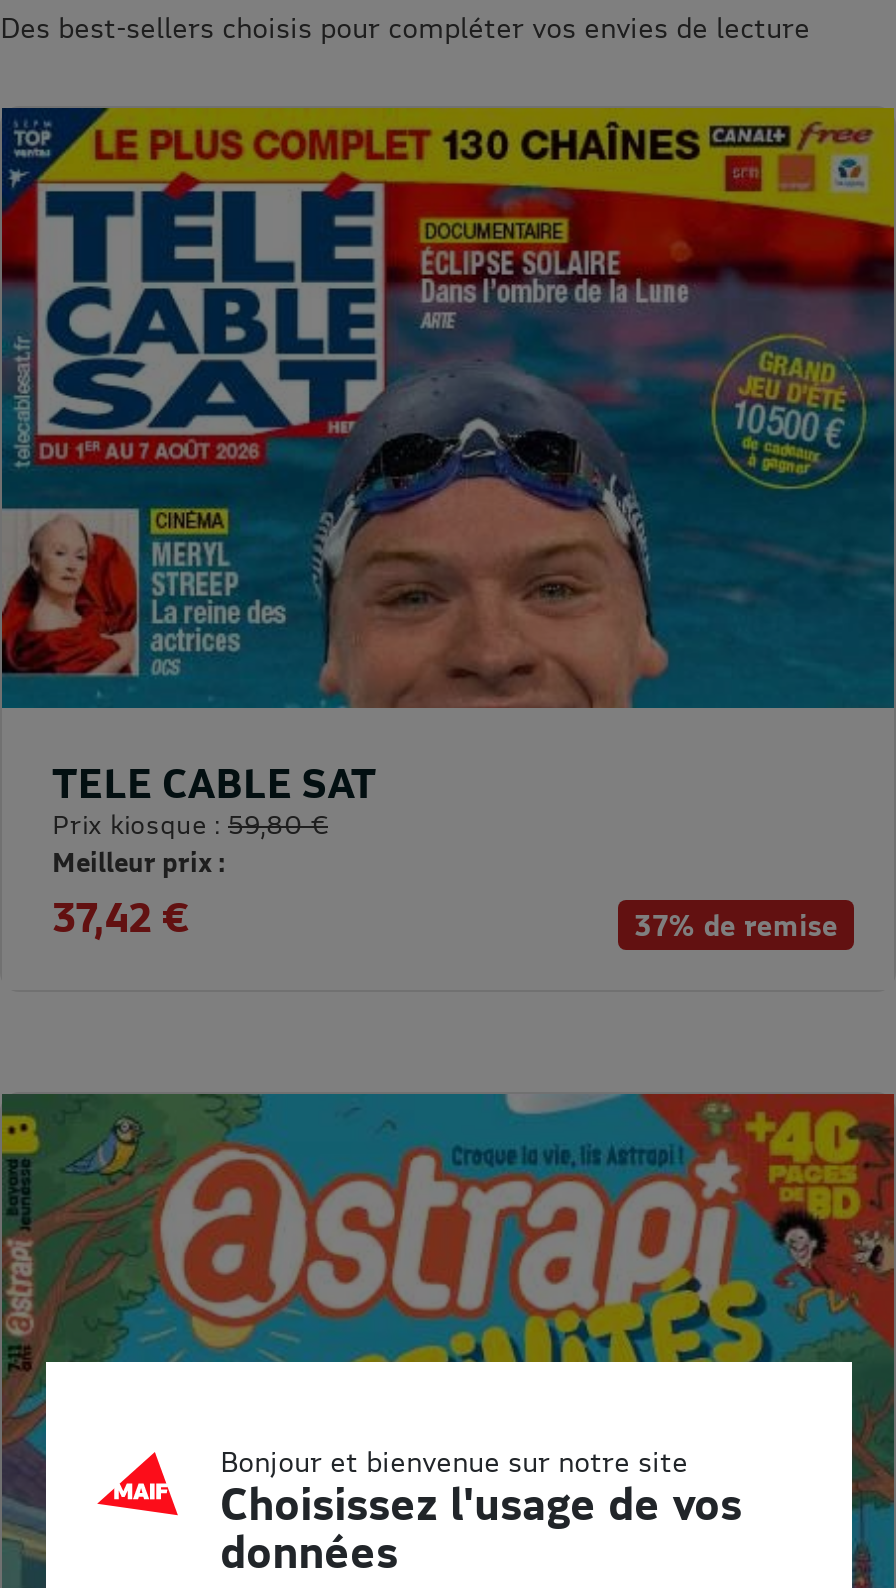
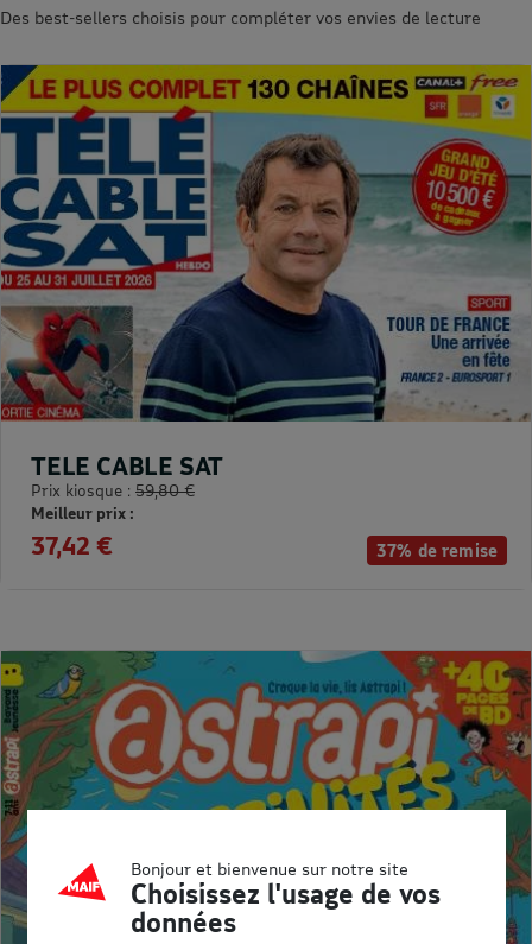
[6,106,890,710] [image] -> [4,64,528,422] [image]

